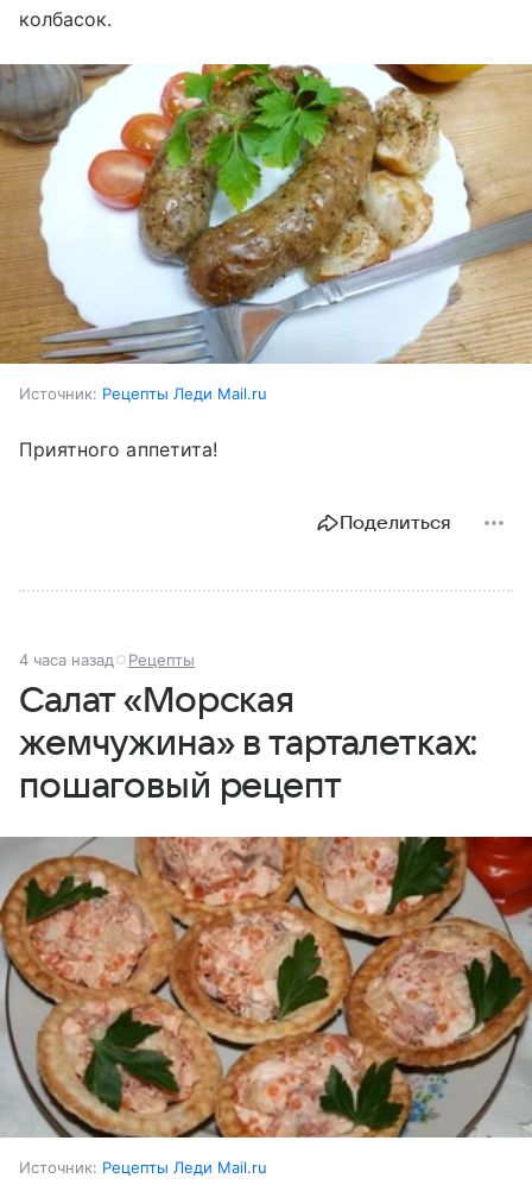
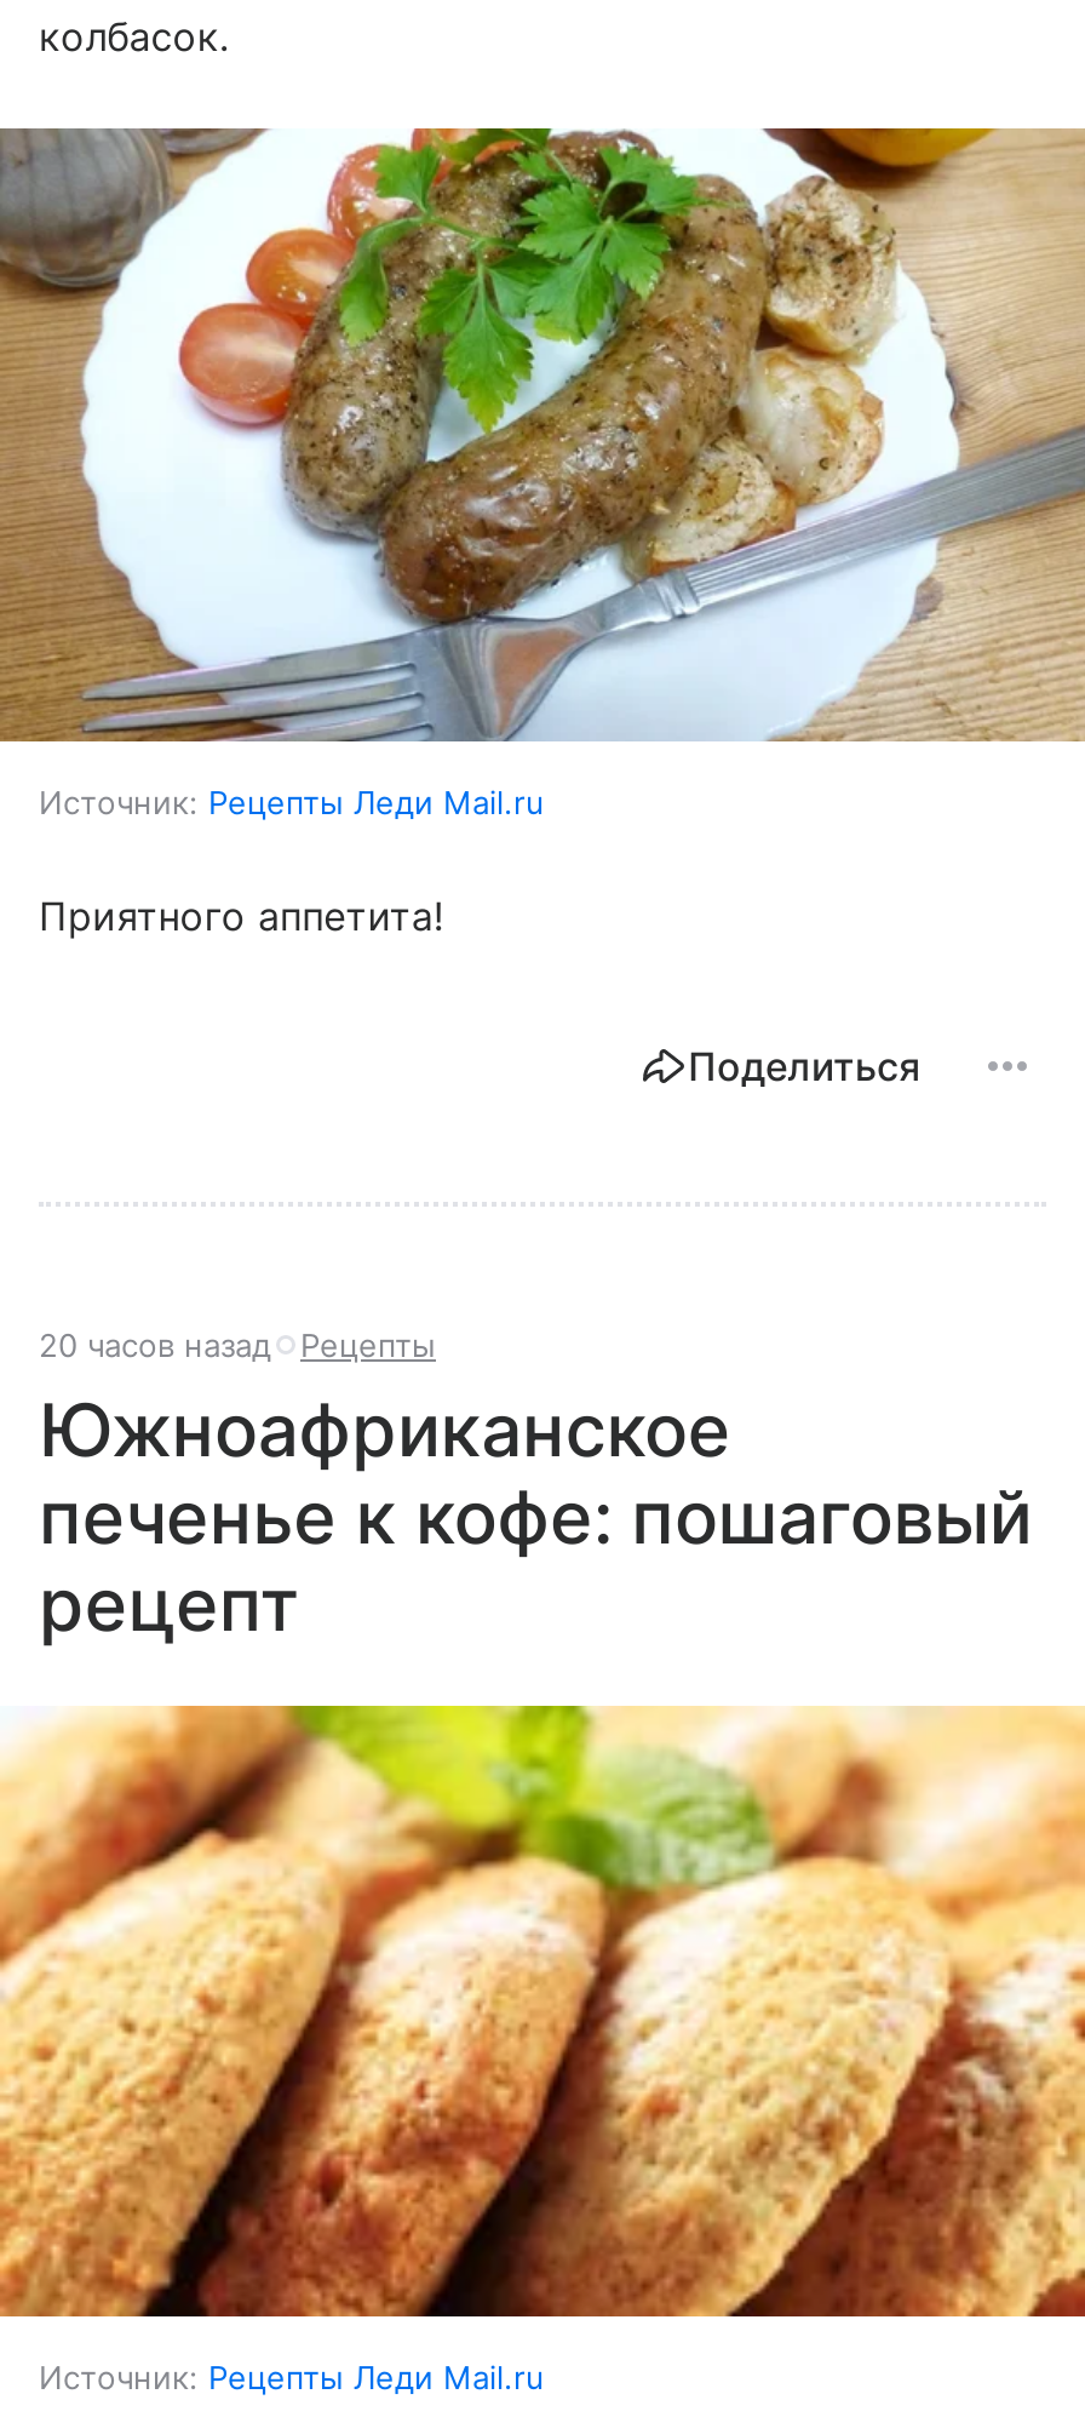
[19,650,195,669] 4 часа назад Рецепты -> [39,1326,436,1365] 20 часов назад Рецепты
[19,681,479,806] Салат «Морская | жемчужина» в тарталетках: | пошаговый рецепт -> [39,1387,1032,1649] Южноафриканское | печенье к кофе: пошаговый | рецепт
[4,836,528,1139] [image] -> [7,1703,1078,2319] [image]

